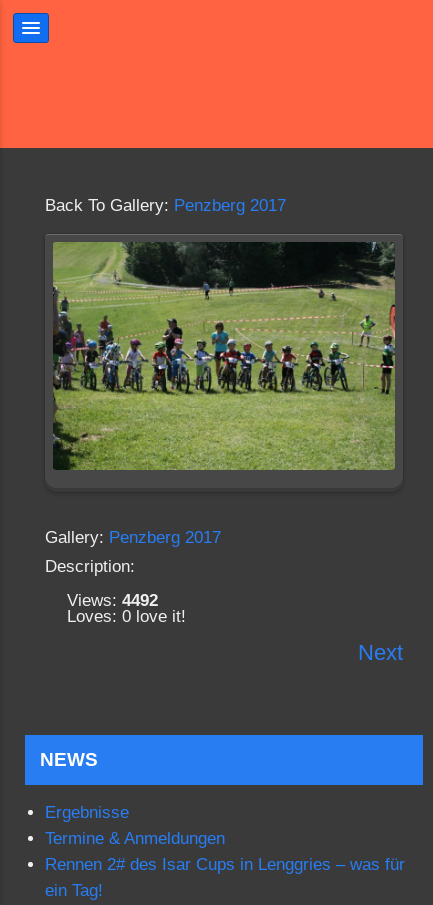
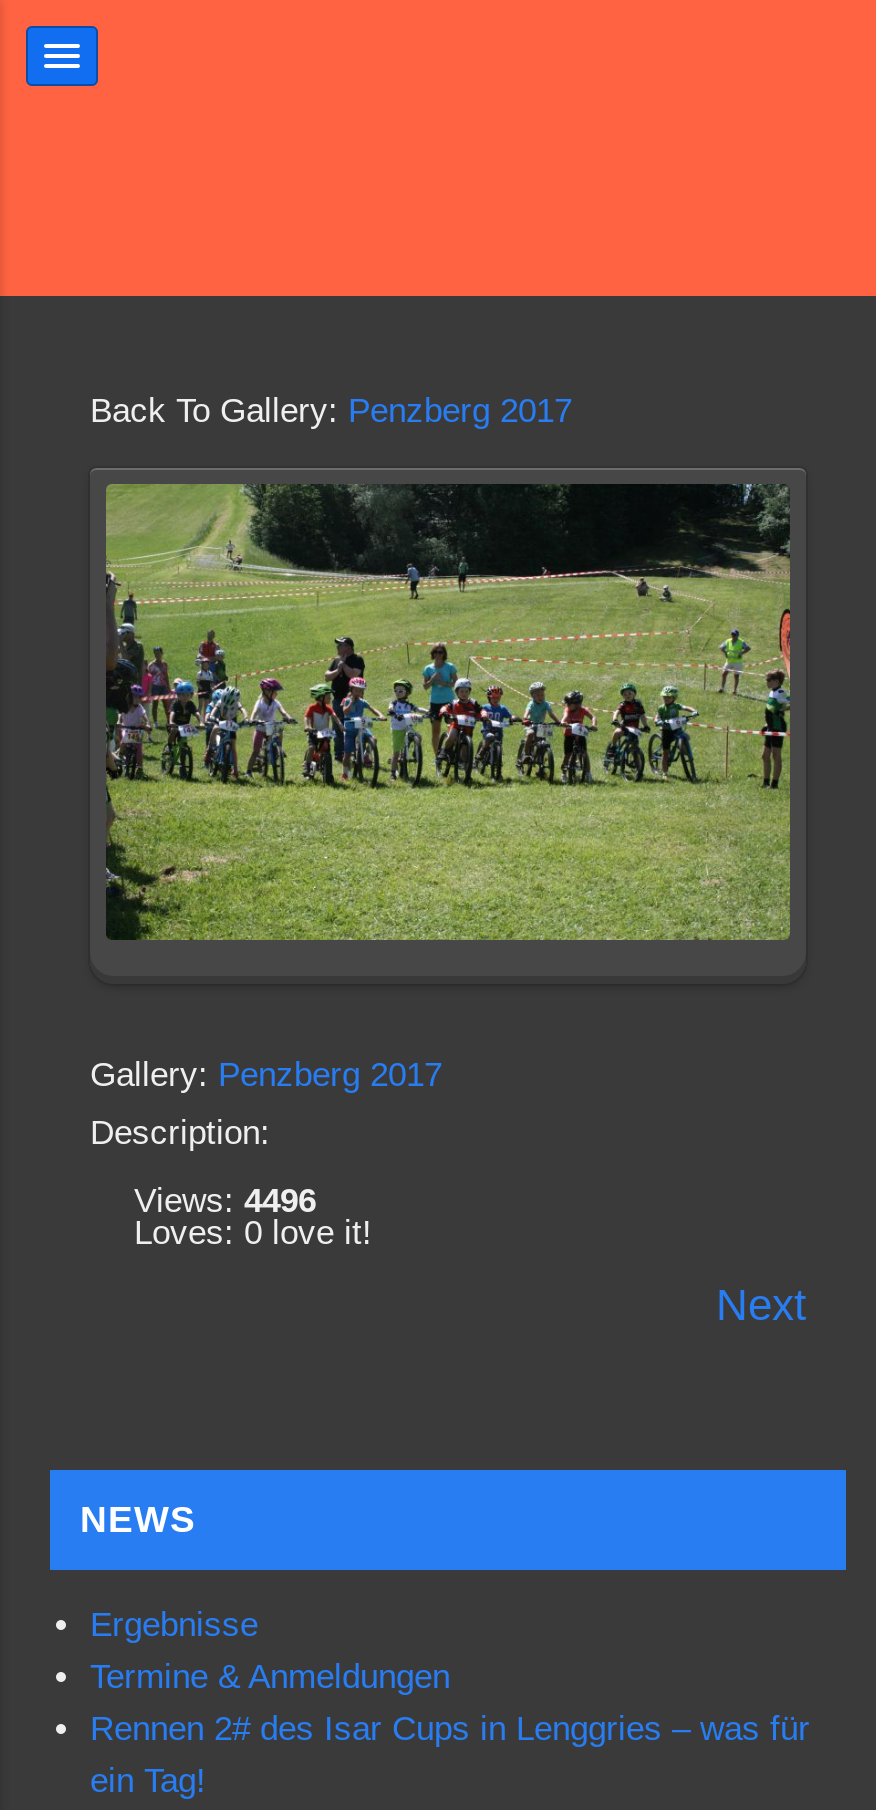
[67,591,158,610] Views: 4492 -> [134,1182,316,1220] Views: 4496

